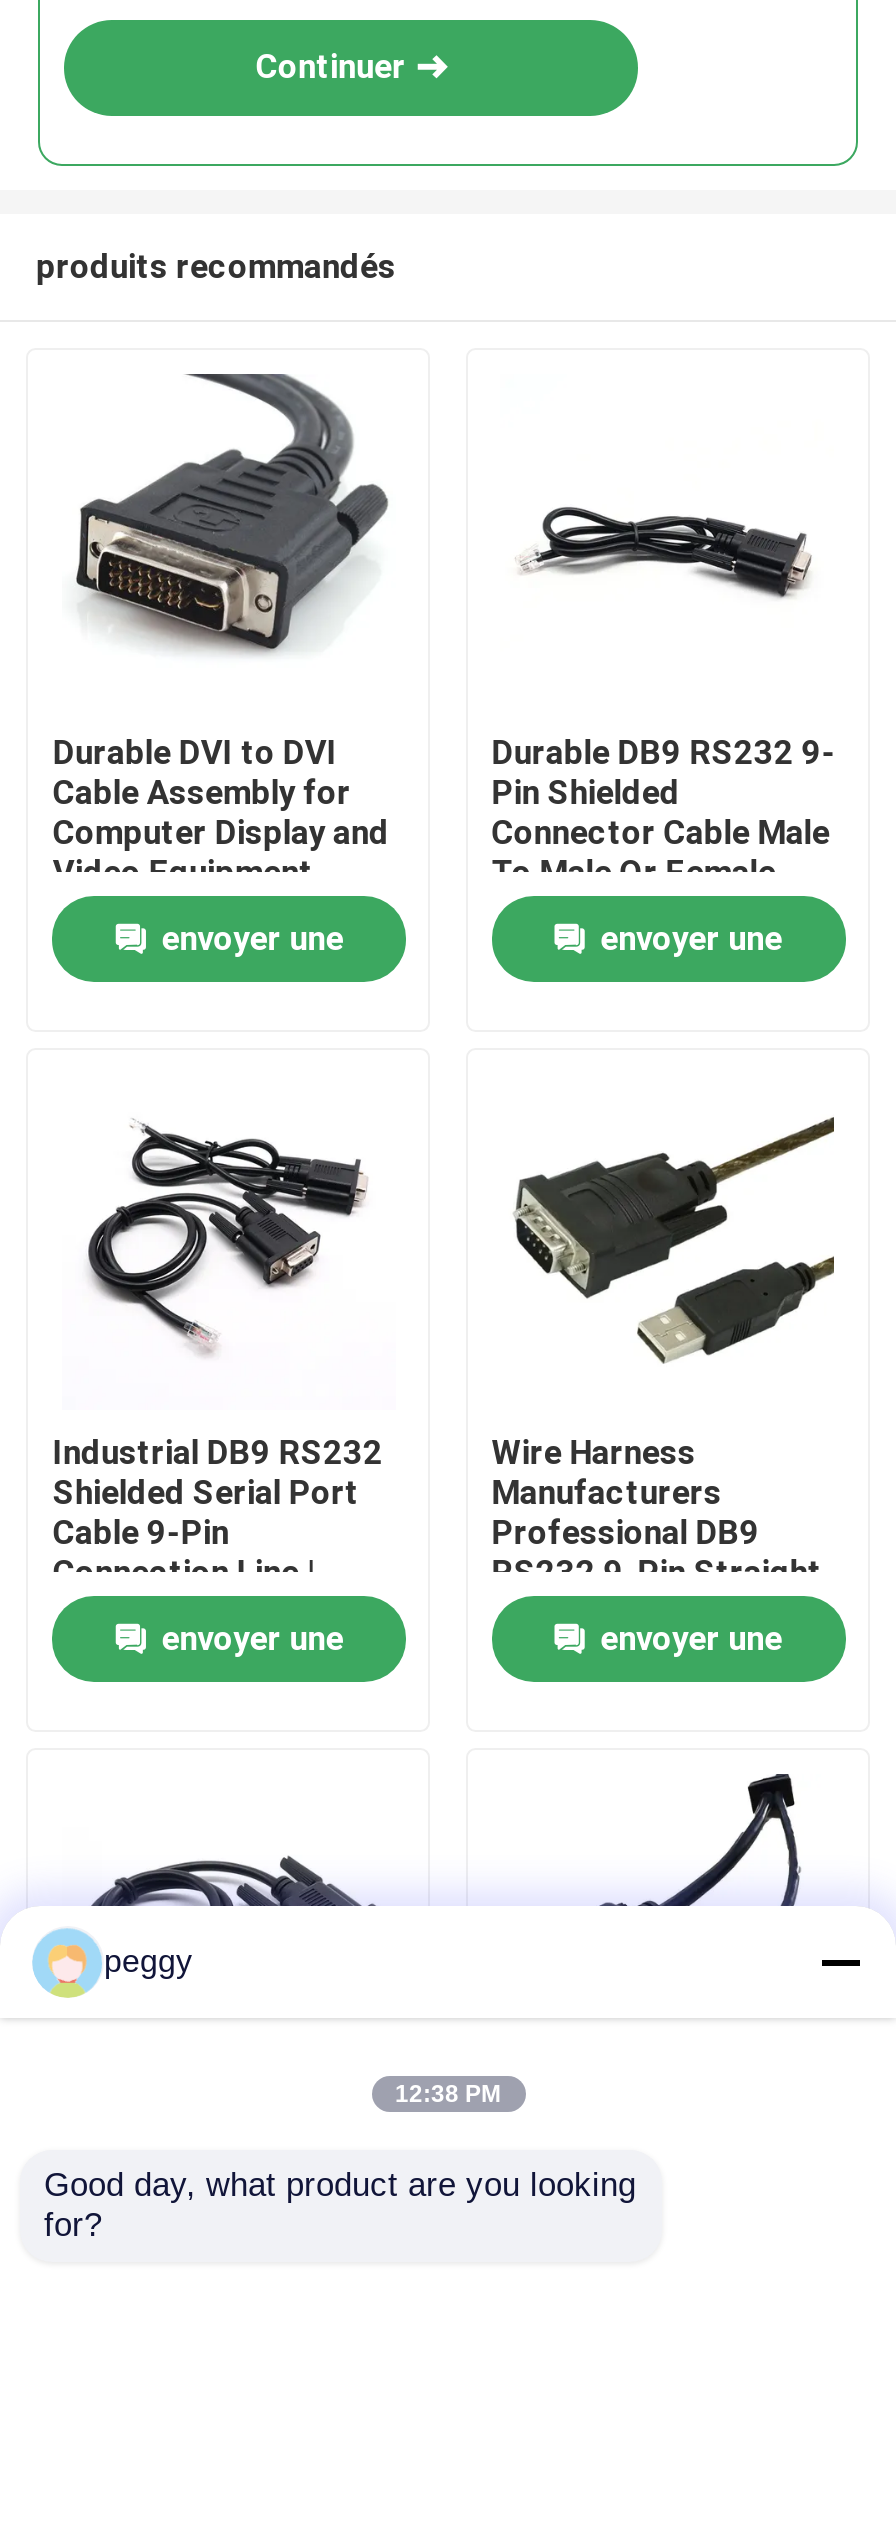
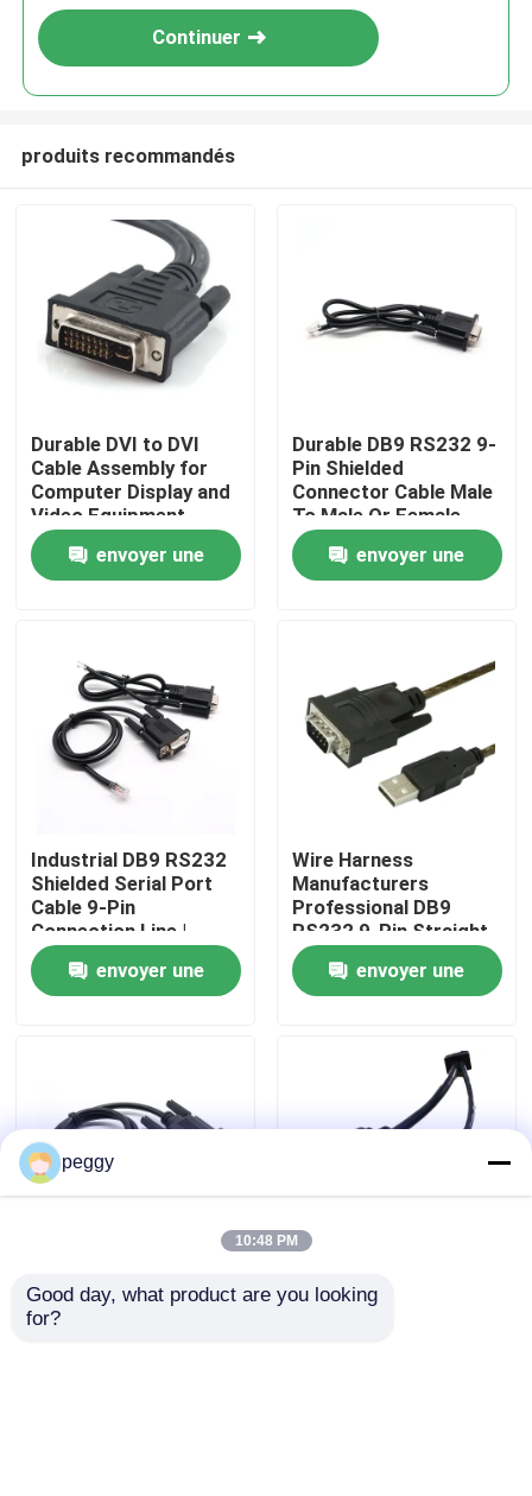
[395,2080,501,2108] 12:38 PM -> [235,1232,297,1249] 10:48 PM

